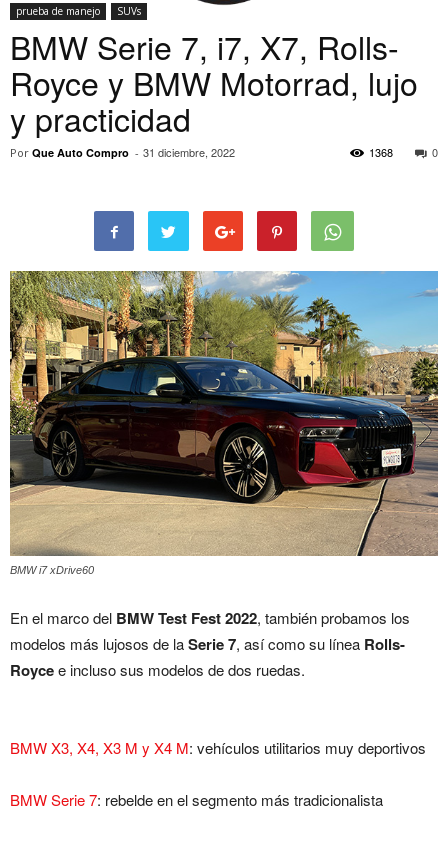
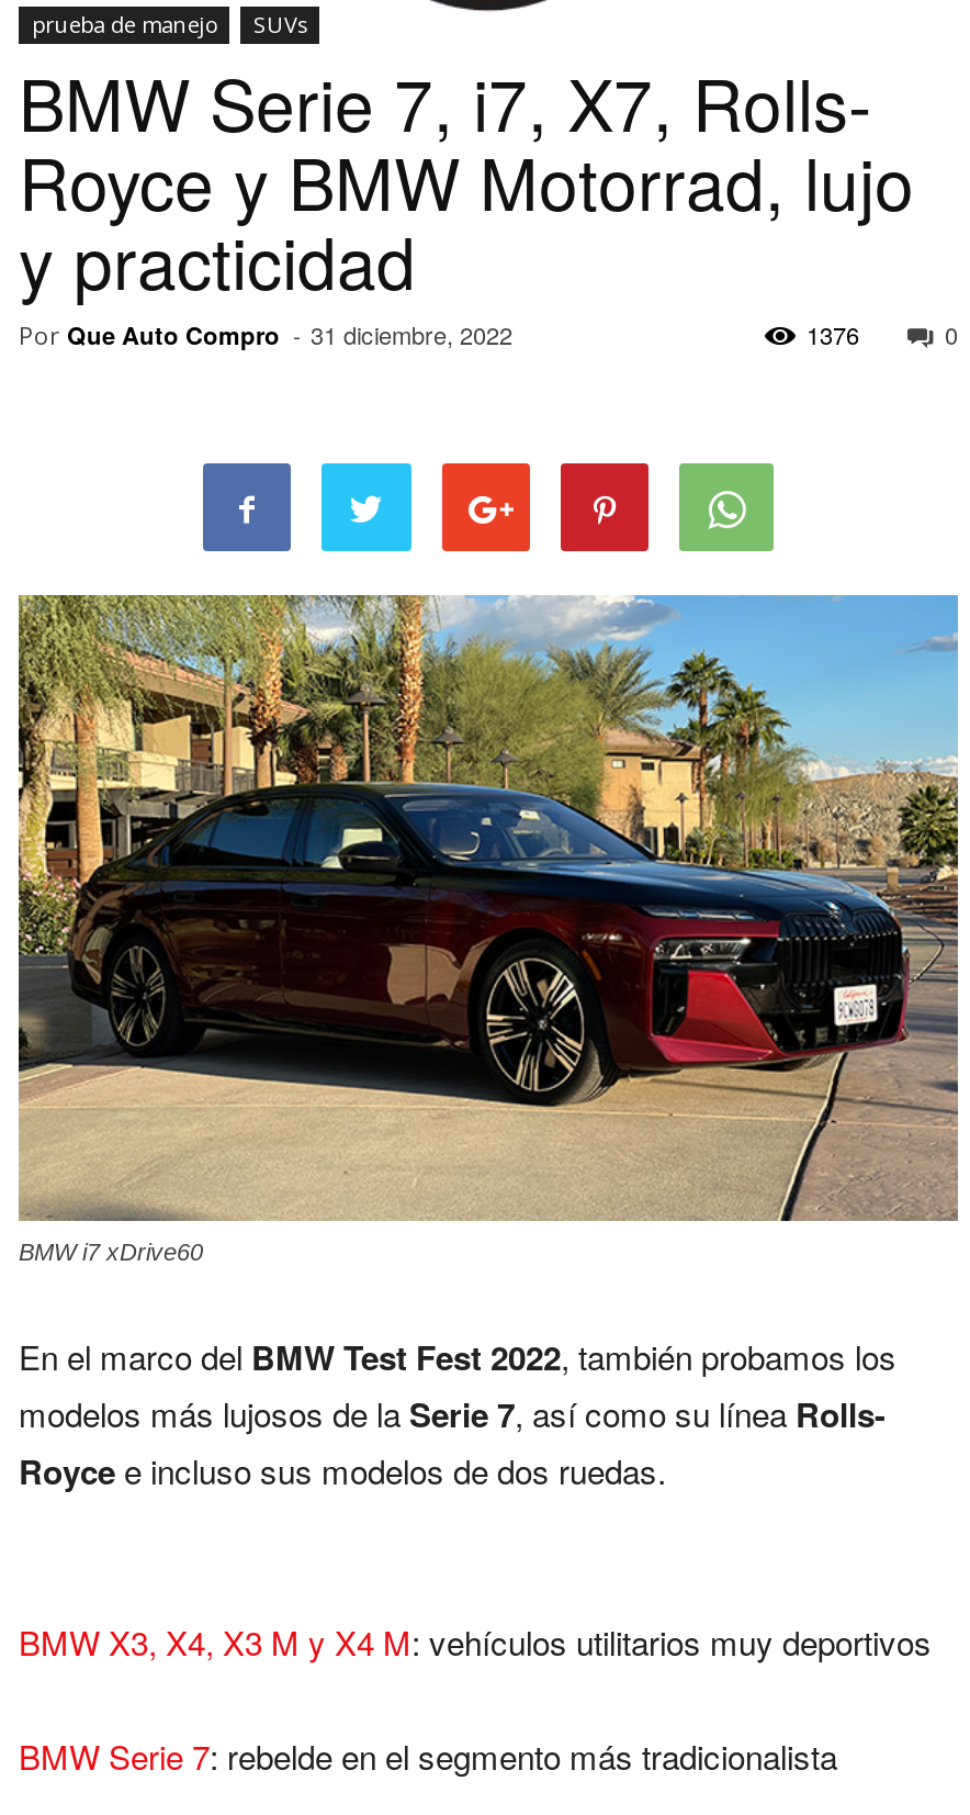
[369,144,393,160] 1368 -> [807,316,859,351] 1376

